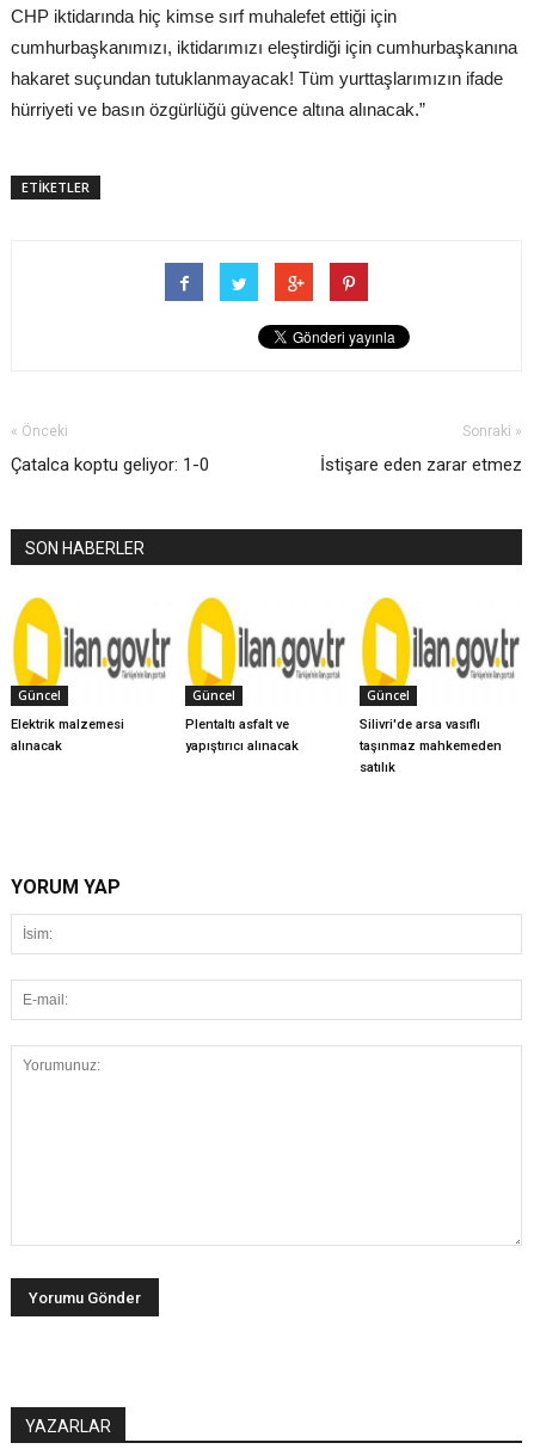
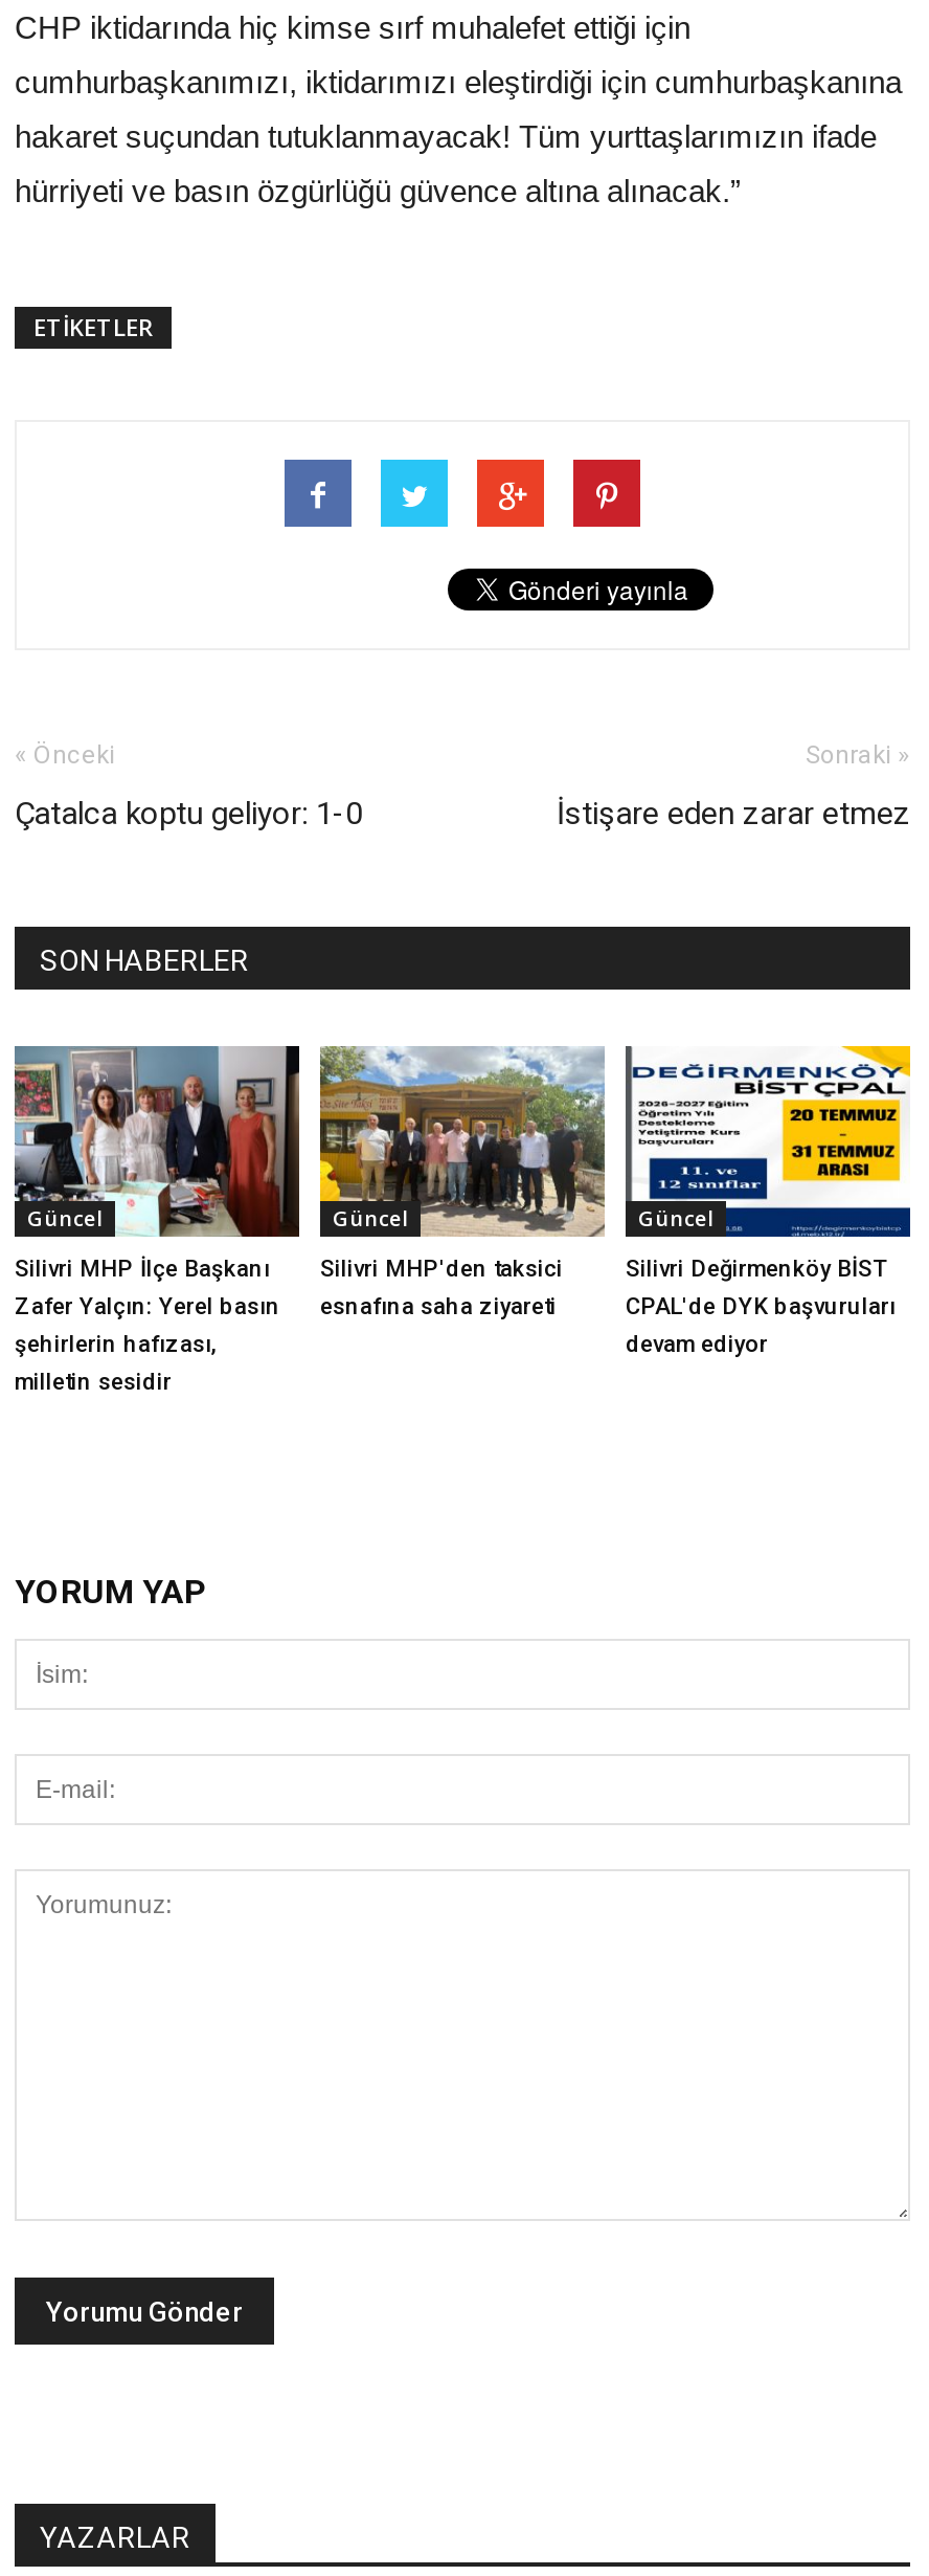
[11,596,173,753] [image] | Elektrik malzemesi | alınacak -> [13,1044,301,1395] [image] | Silivri MHP İlçe Başkanı | Zafer Yalçın: Yerel basın | şehirlerin hafızası, | milletin sesidir
[185,596,348,753] [image] | Plentaltı asfalt ve | yapıştırıcı alınacak -> [318,1044,607,1320] [image] | Silivri MHP'den taksici | esnafına saha ziyareti
[360,596,522,775] [image] | Silivri'de arsa vasıflı | taşınmaz mahkemeden | satılık -> [624,1044,912,1358] [image] | Silivri Değirmenköy BİST | CPAL'de DYK başvuruları | devam ediyor

